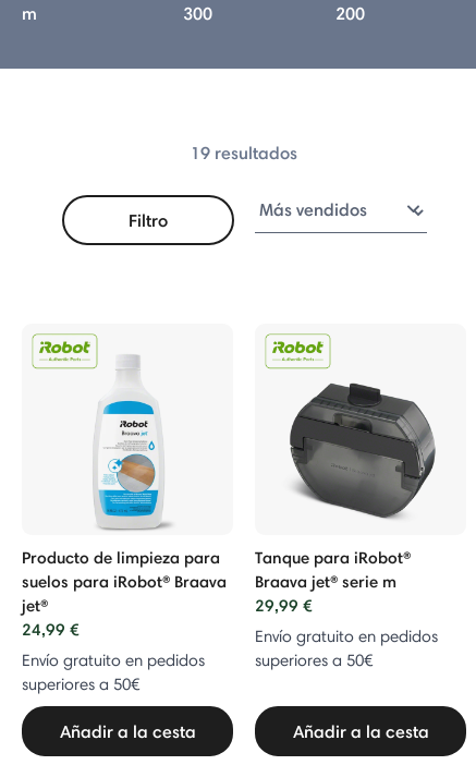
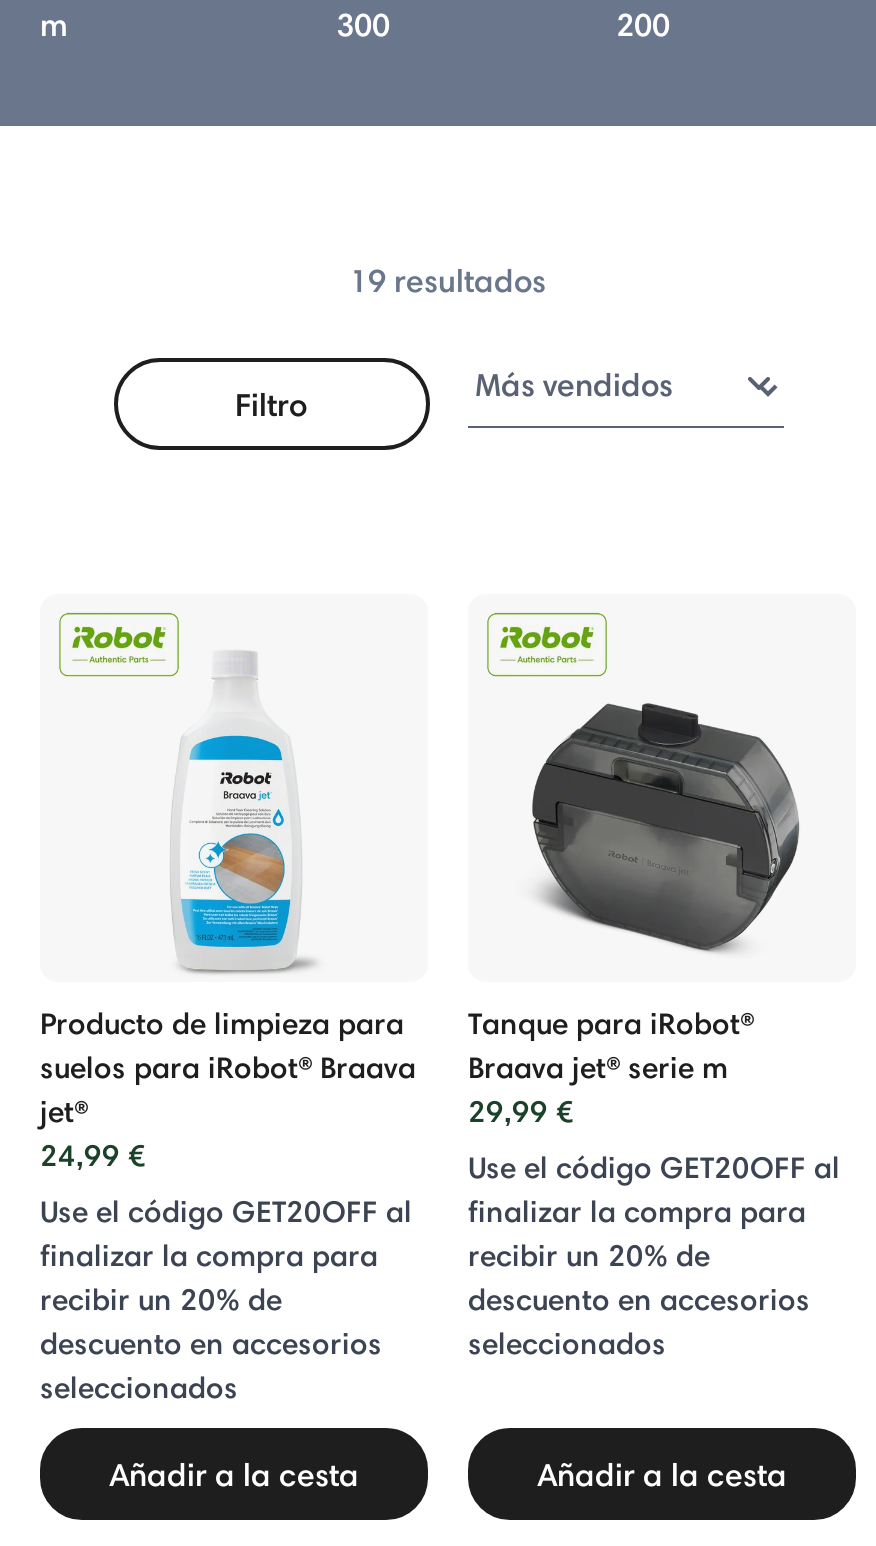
[255,627,438,670] Envío gratuito en pedidos | superiores a 50€ -> [468,1148,840,1362] Use el código GET20OFF al | finalizar la compra para | recibir un 20% de | descuento en accesorios | seleccionados
[22,651,205,694] Envío gratuito en pedidos | superiores a 50€ -> [40,1192,412,1406] Use el código GET20OFF al | finalizar la compra para | recibir un 20% de | descuento en accesorios | seleccionados

